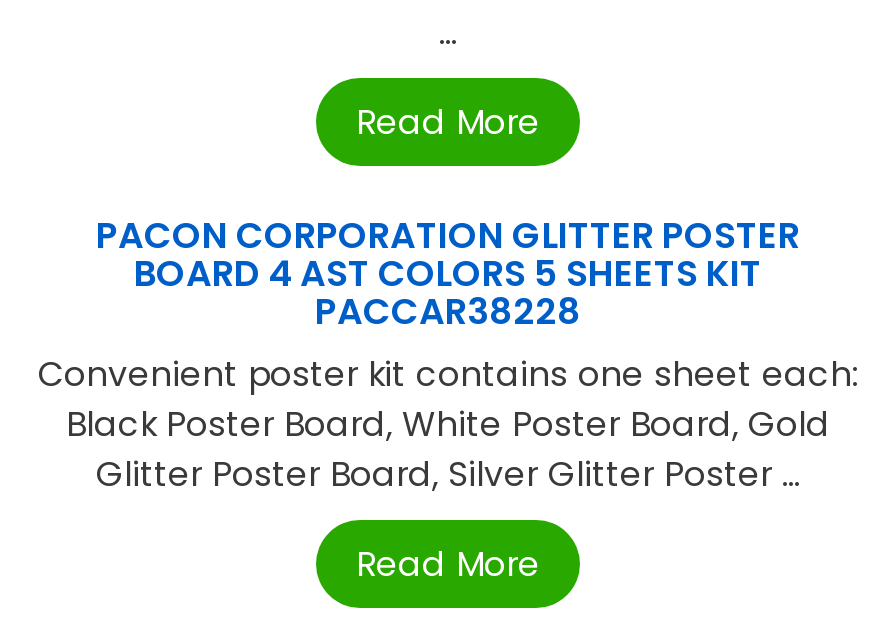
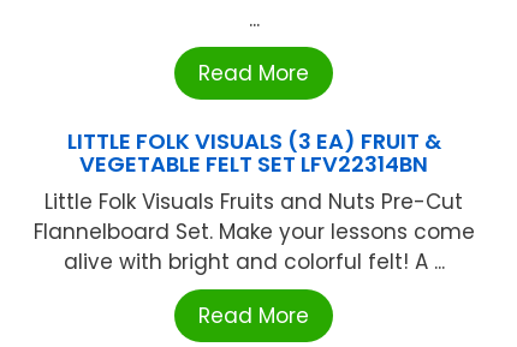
[38,211,858,499] PACON CORPORATION GLITTER POSTER | BOARD 4 AST COLORS 5 SHEETS KIT | PACCAR38228 | Convenient poster kit contains one sheet each: | Black Poster Board, White Poster Board, Gold | Glitter Poster Board, Silver Glitter Poster ... -> [33,127,474,277] LITTLE FOLK VISUALS (3 EA) FRUIT & | VEGETABLE FELT SET LFV22314BN | Little Folk Visuals Fruits and Nuts Pre-Cut | Flannelboard Set. Make your lessons come | alive with bright and colorful felt! A ...

